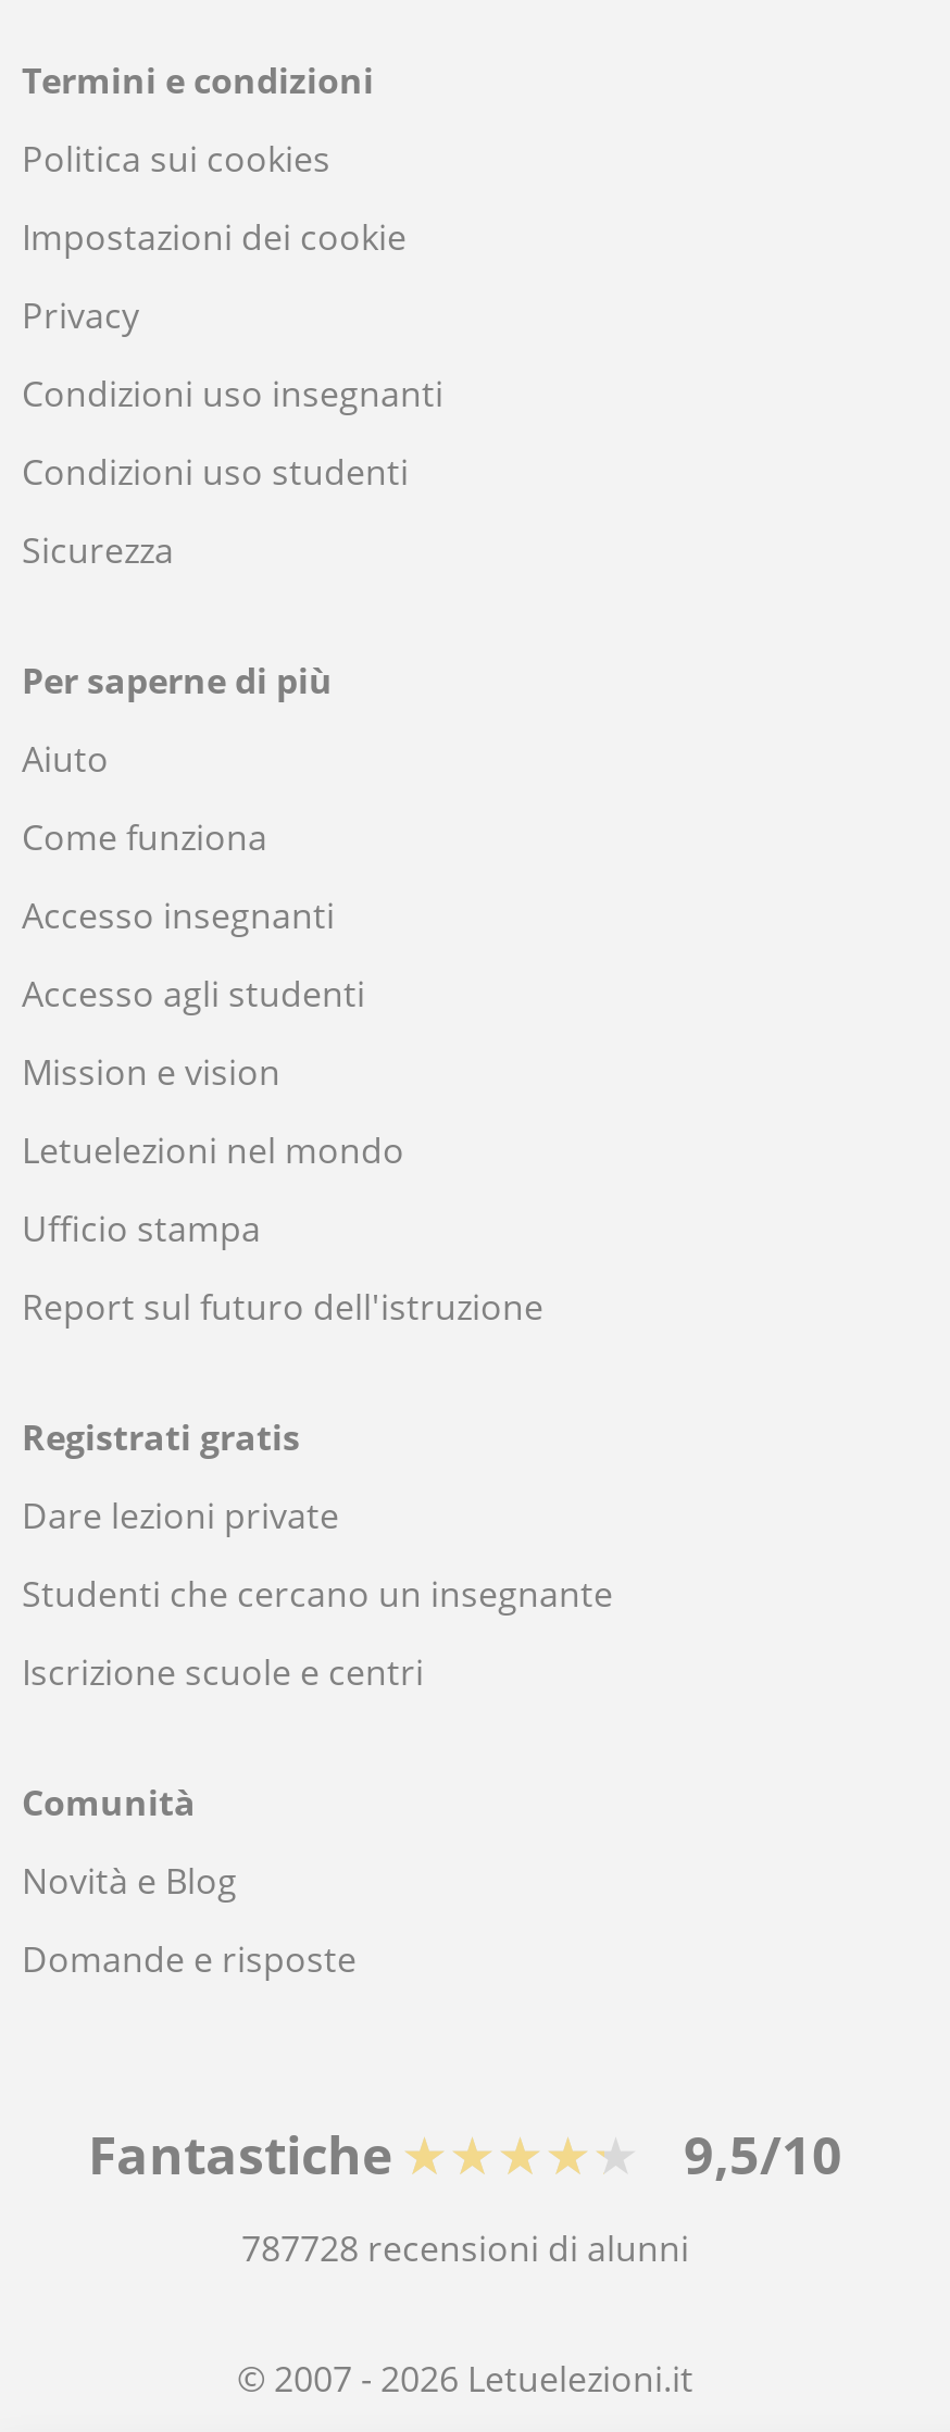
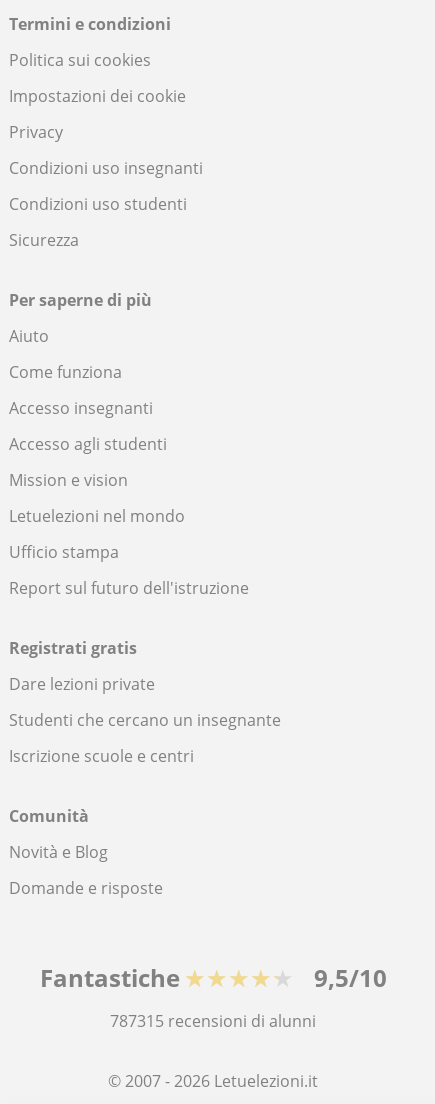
[241,2224,689,2272] 787728 recensioni di alunni -> [110,1010,316,1032] 787315 recensioni di alunni

